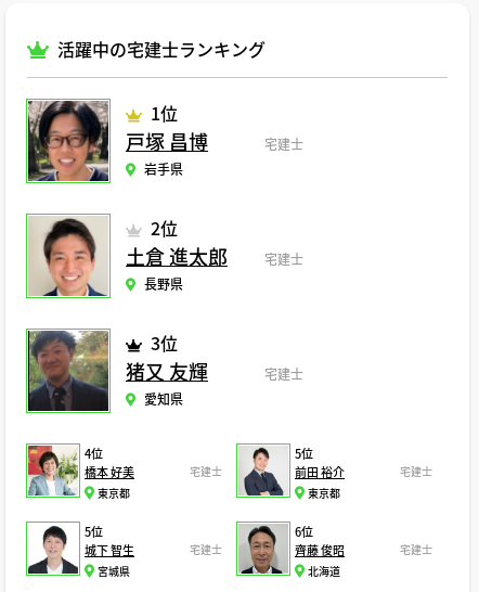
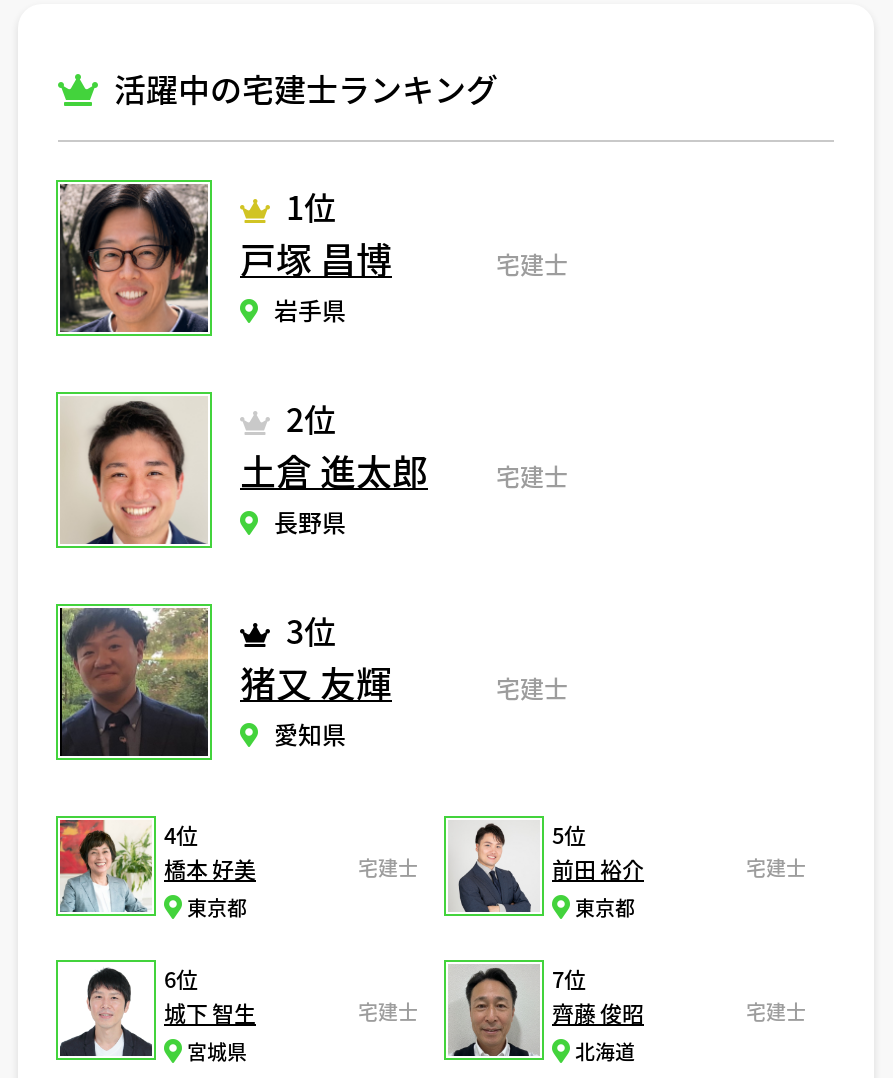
[85,523,103,540] 5位 -> [164,962,198,994] 6位
[295,523,313,540] 6位 -> [552,962,586,994] 7位

